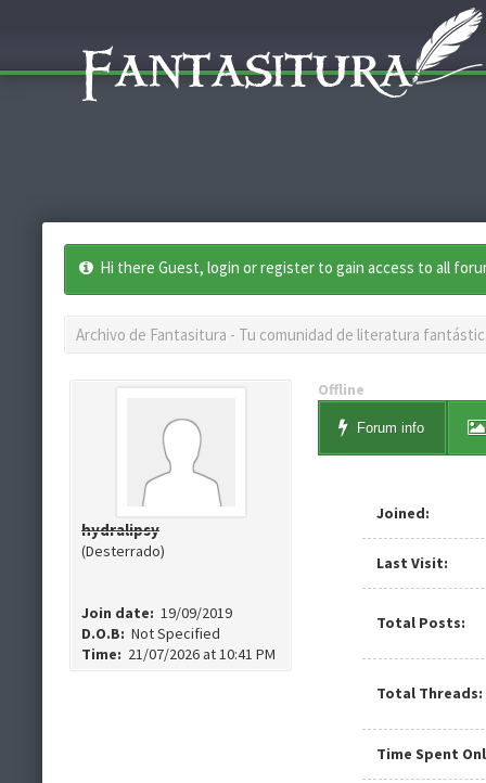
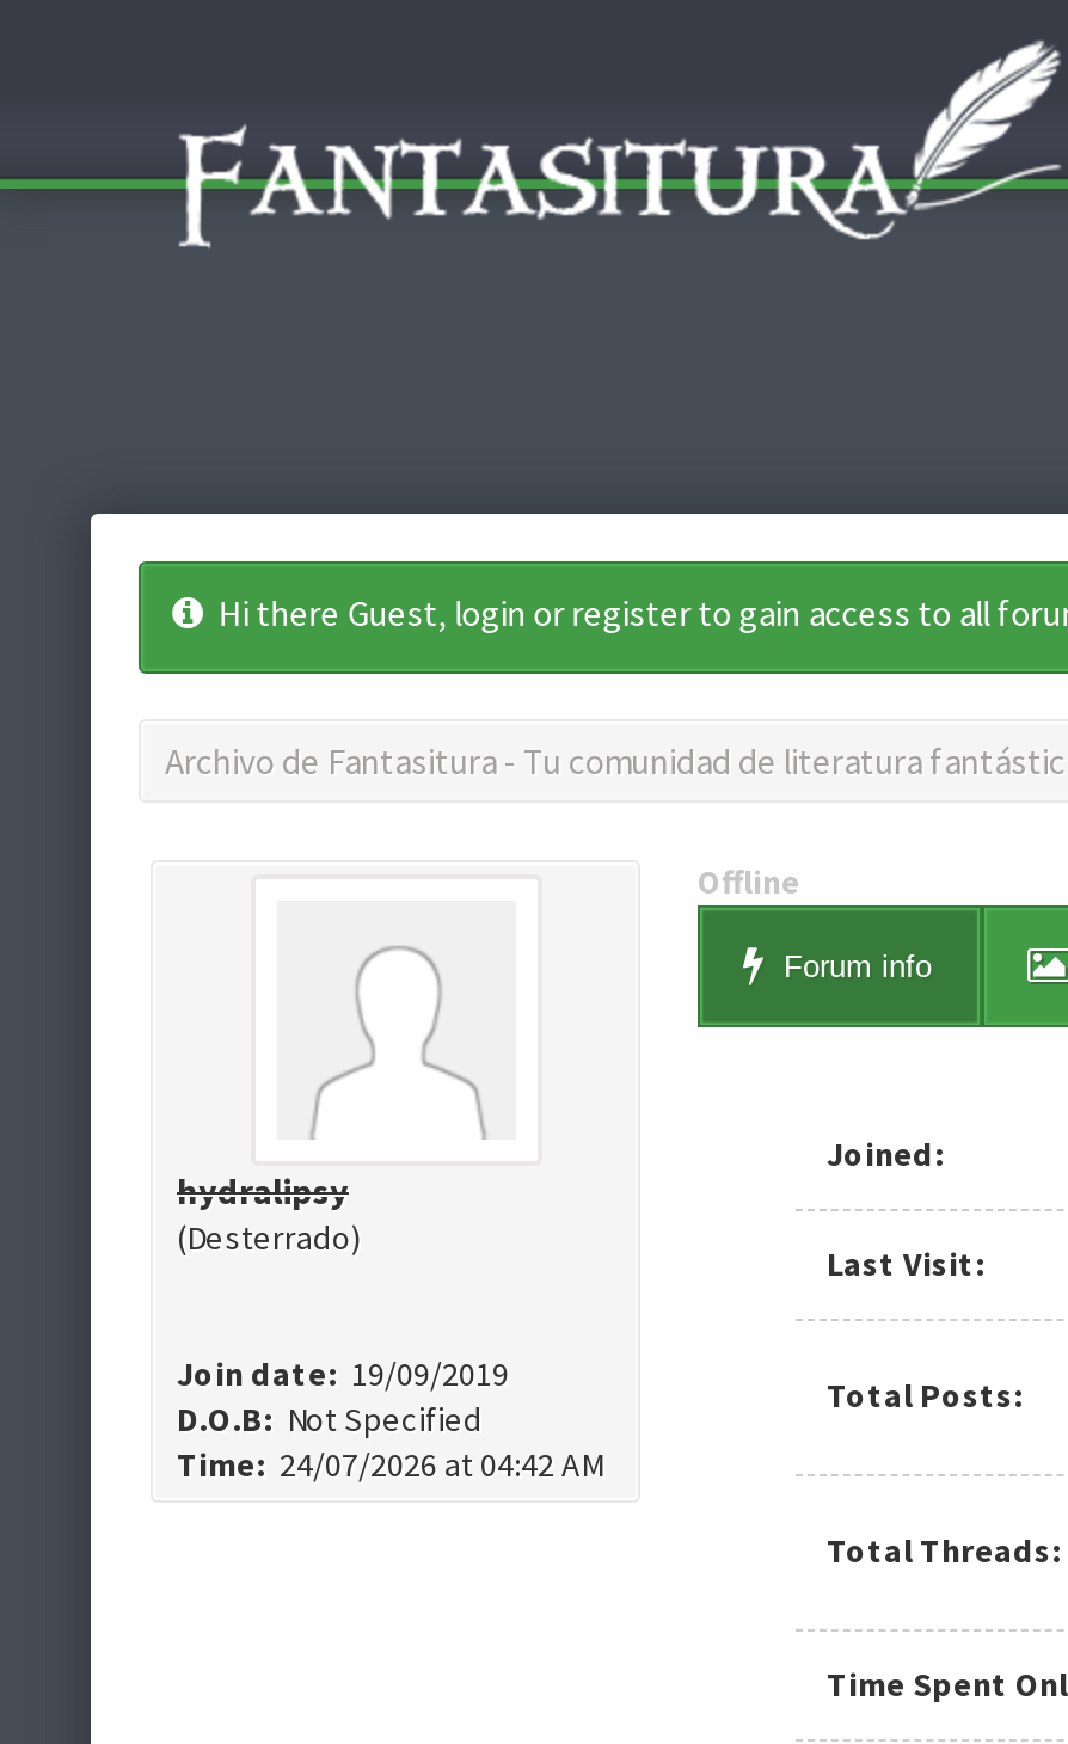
[81,644,276,664] Time: 21/07/2026 at 10:41 PM -> [177,1443,604,1486] Time: 24/07/2026 at 04:42 AM

